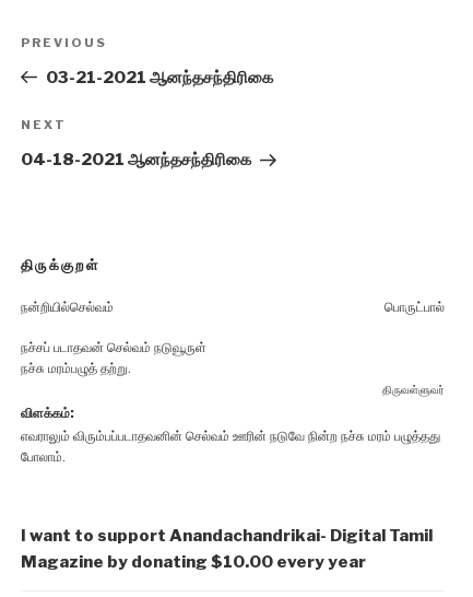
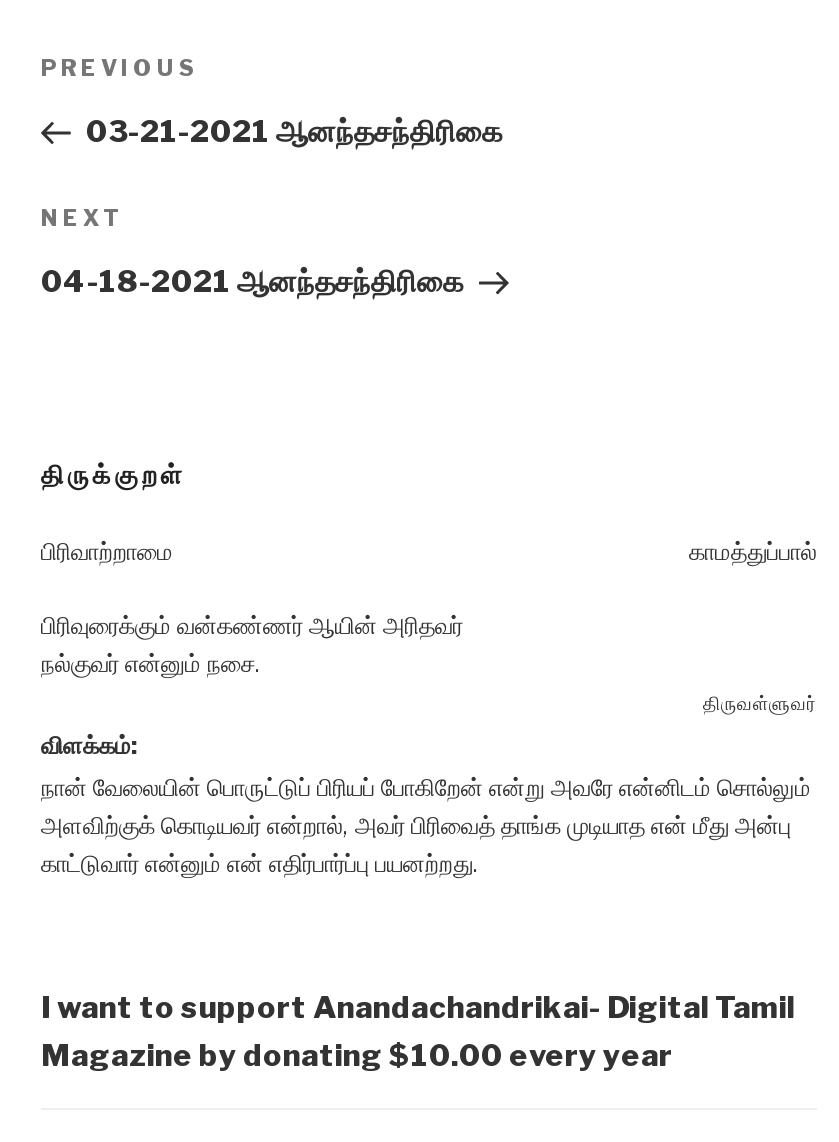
[21,298,445,314] நன்றியில்செல்வம் | பொருட்பால் -> [41,536,817,566] பிரிவாற்றாமை | காமத்துப்பால்
[21,339,206,376] நச்சப் படாதவன் செல்வம் நடுவூருள் | நச்சு மரம்பழுத் தற்று. -> [41,610,463,678] பிரிவுரைக்கும் வன்கண்ணர் ஆயின் அரிதவர் | நல்குவர் என்னும் நசை.
[21,427,440,464] எவராலும் விரும்பப்படாதவனின் செல்வம் ஊரின் நடுவே நின்ற நச்சு மரம் பழுத்தது | போலாம். -> [41,772,811,878] நான் வேலையின் பொருட்டுப் பிரியப் போகிறேன் என்று அவரே என்னிடம் சொல்லும் | அளவிற்குக் கொடியவர் என்றால், அவர் பிரிவைத் தாங்க முடியாத என் மீது அன்பு | காட்டுவார் என்னும் என் எதிர்பார்ப்பு பயனற்றது.

